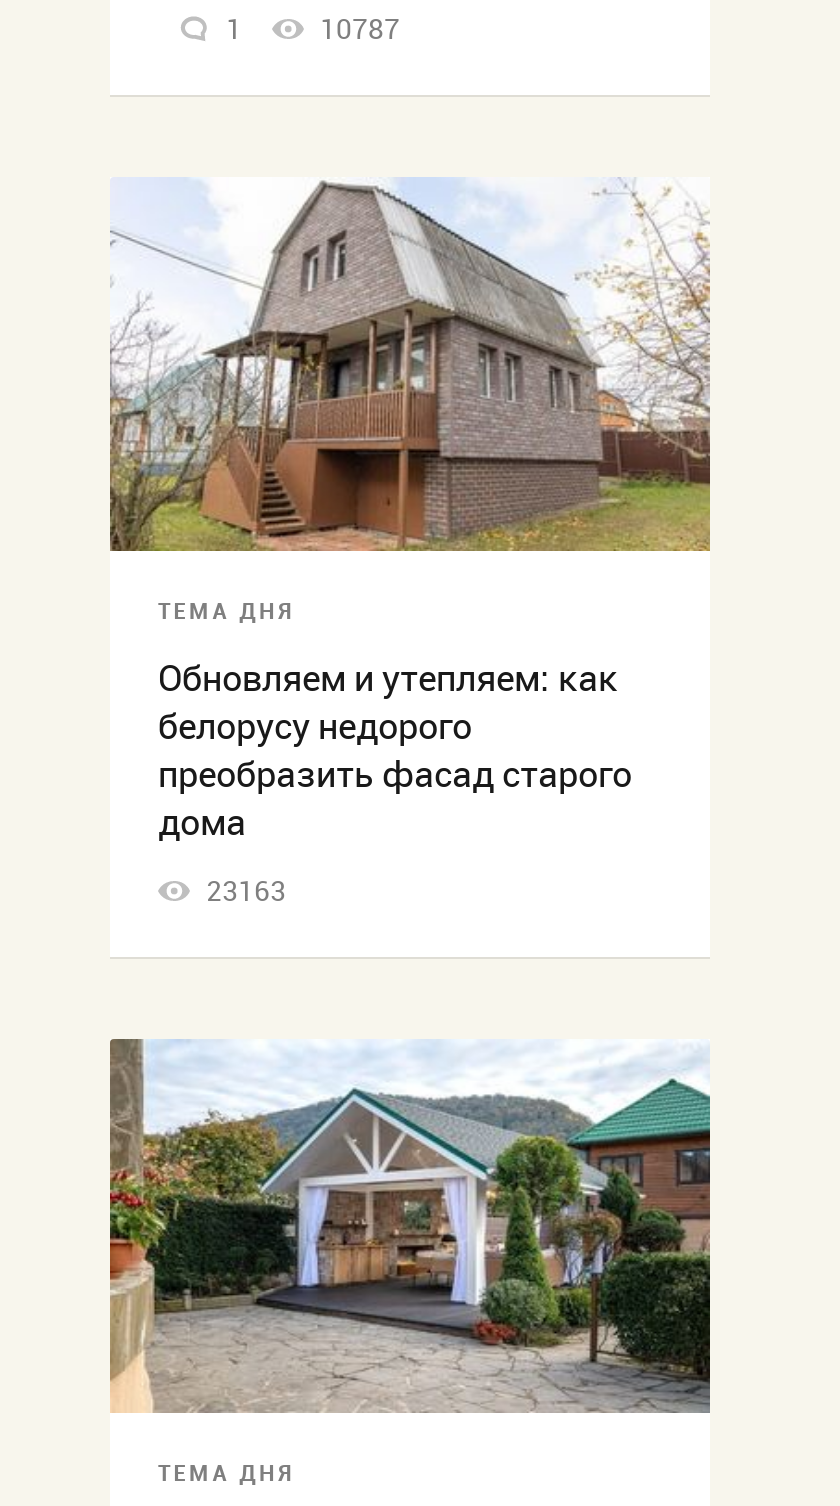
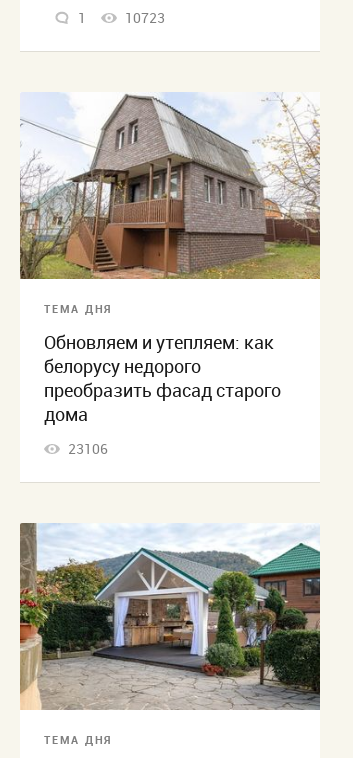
[320,13,400,45] 10787 -> [125,10,165,26] 10723
[206,875,286,907] 23163 -> [68,441,108,457] 23106

